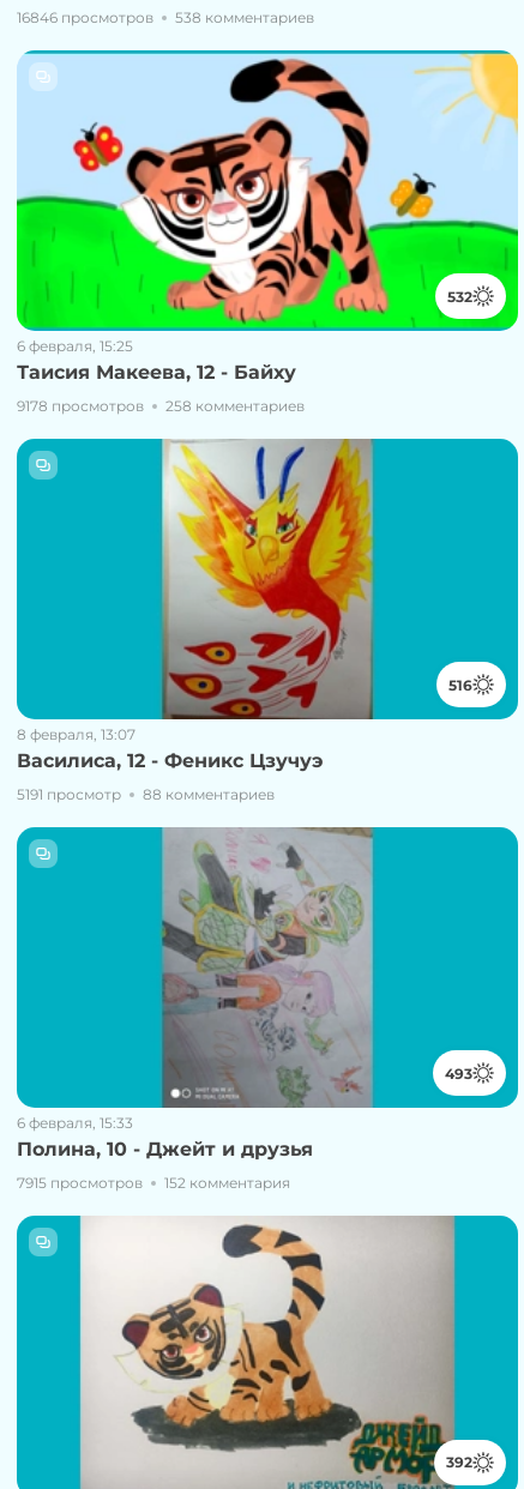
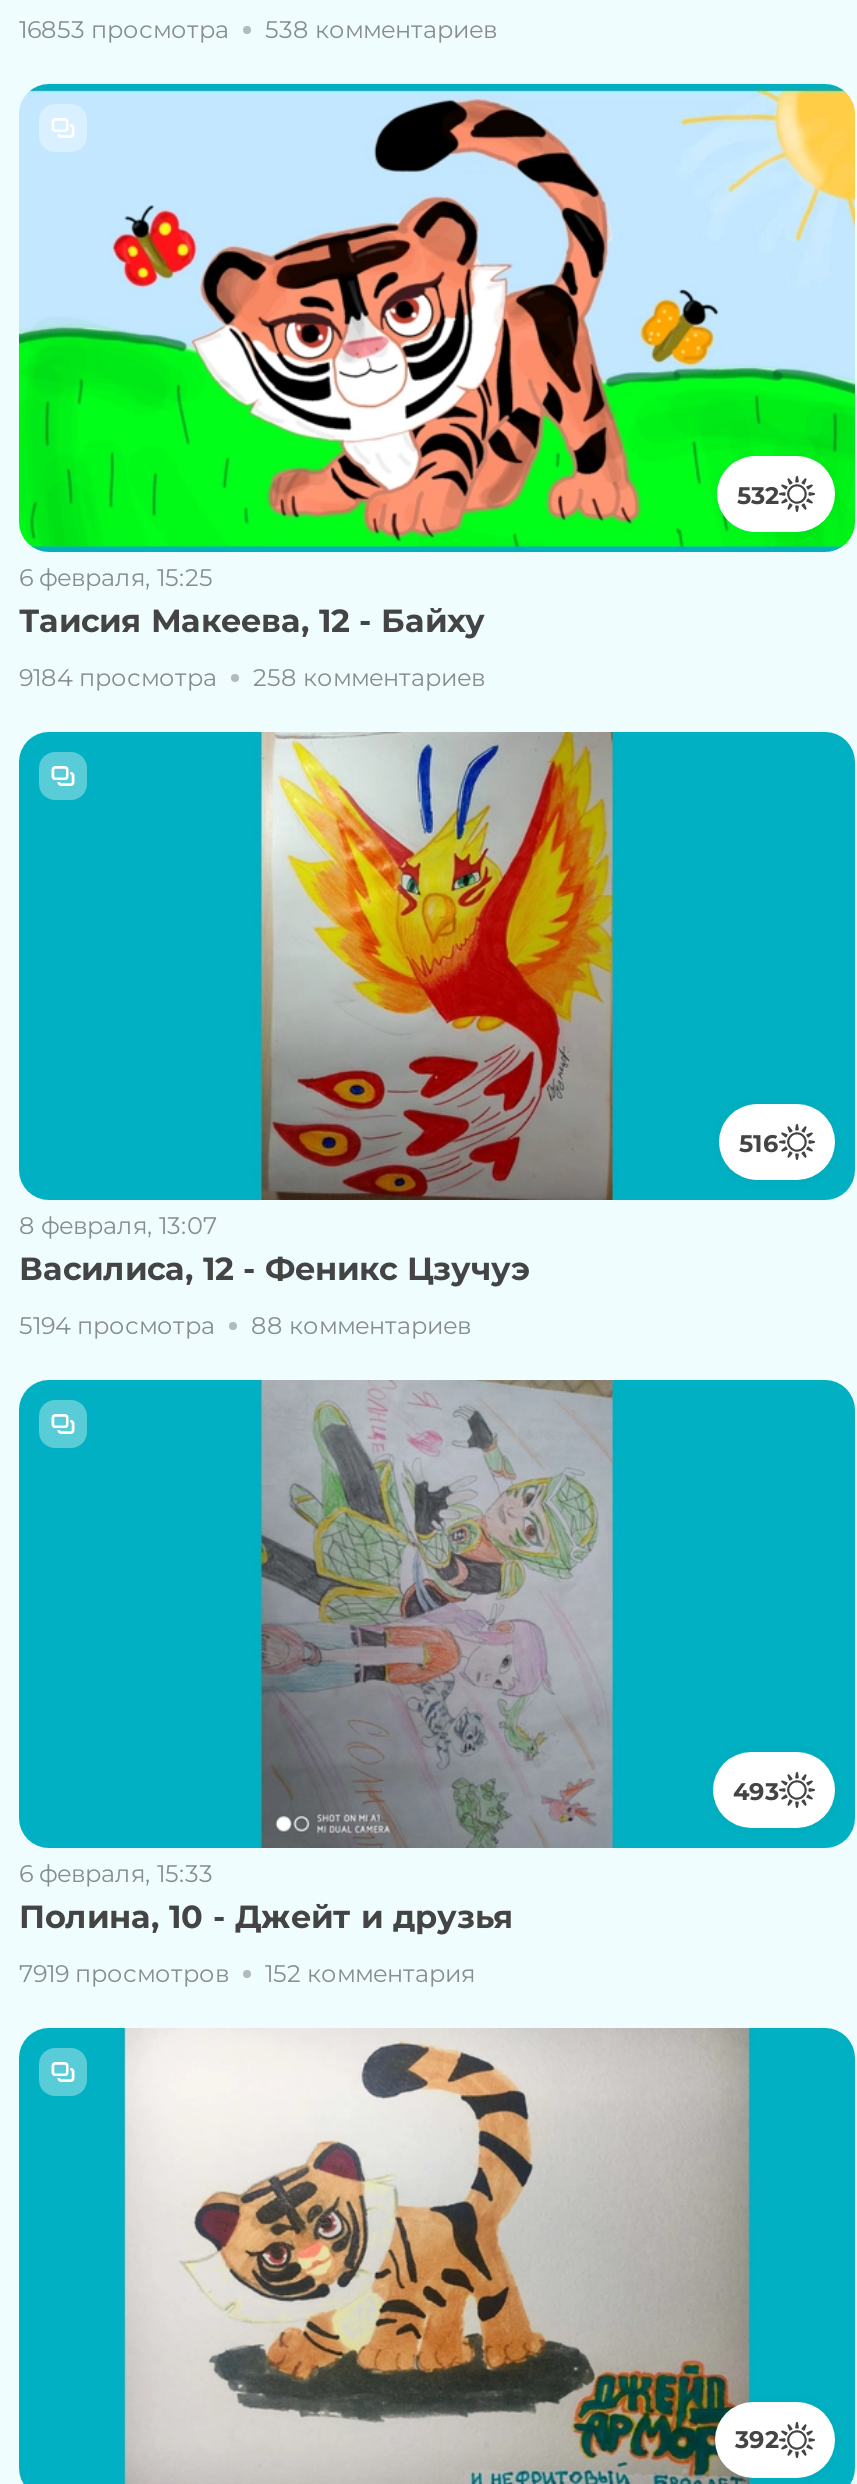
[17,9,153,27] 16846 просмотров -> [19,14,229,44] 16853 просмотра
[17,397,305,415] 9178 просмотров 258 комментариев -> [19,663,485,693] 9184 просмотра 258 комментариев
[17,786,275,804] 5191 просмотр 88 комментариев -> [19,1311,471,1341] 5194 просмотра 88 комментариев
[17,1174,290,1192] 7915 просмотров 152 комментария -> [19,1959,475,1989] 7919 просмотров 152 комментария

